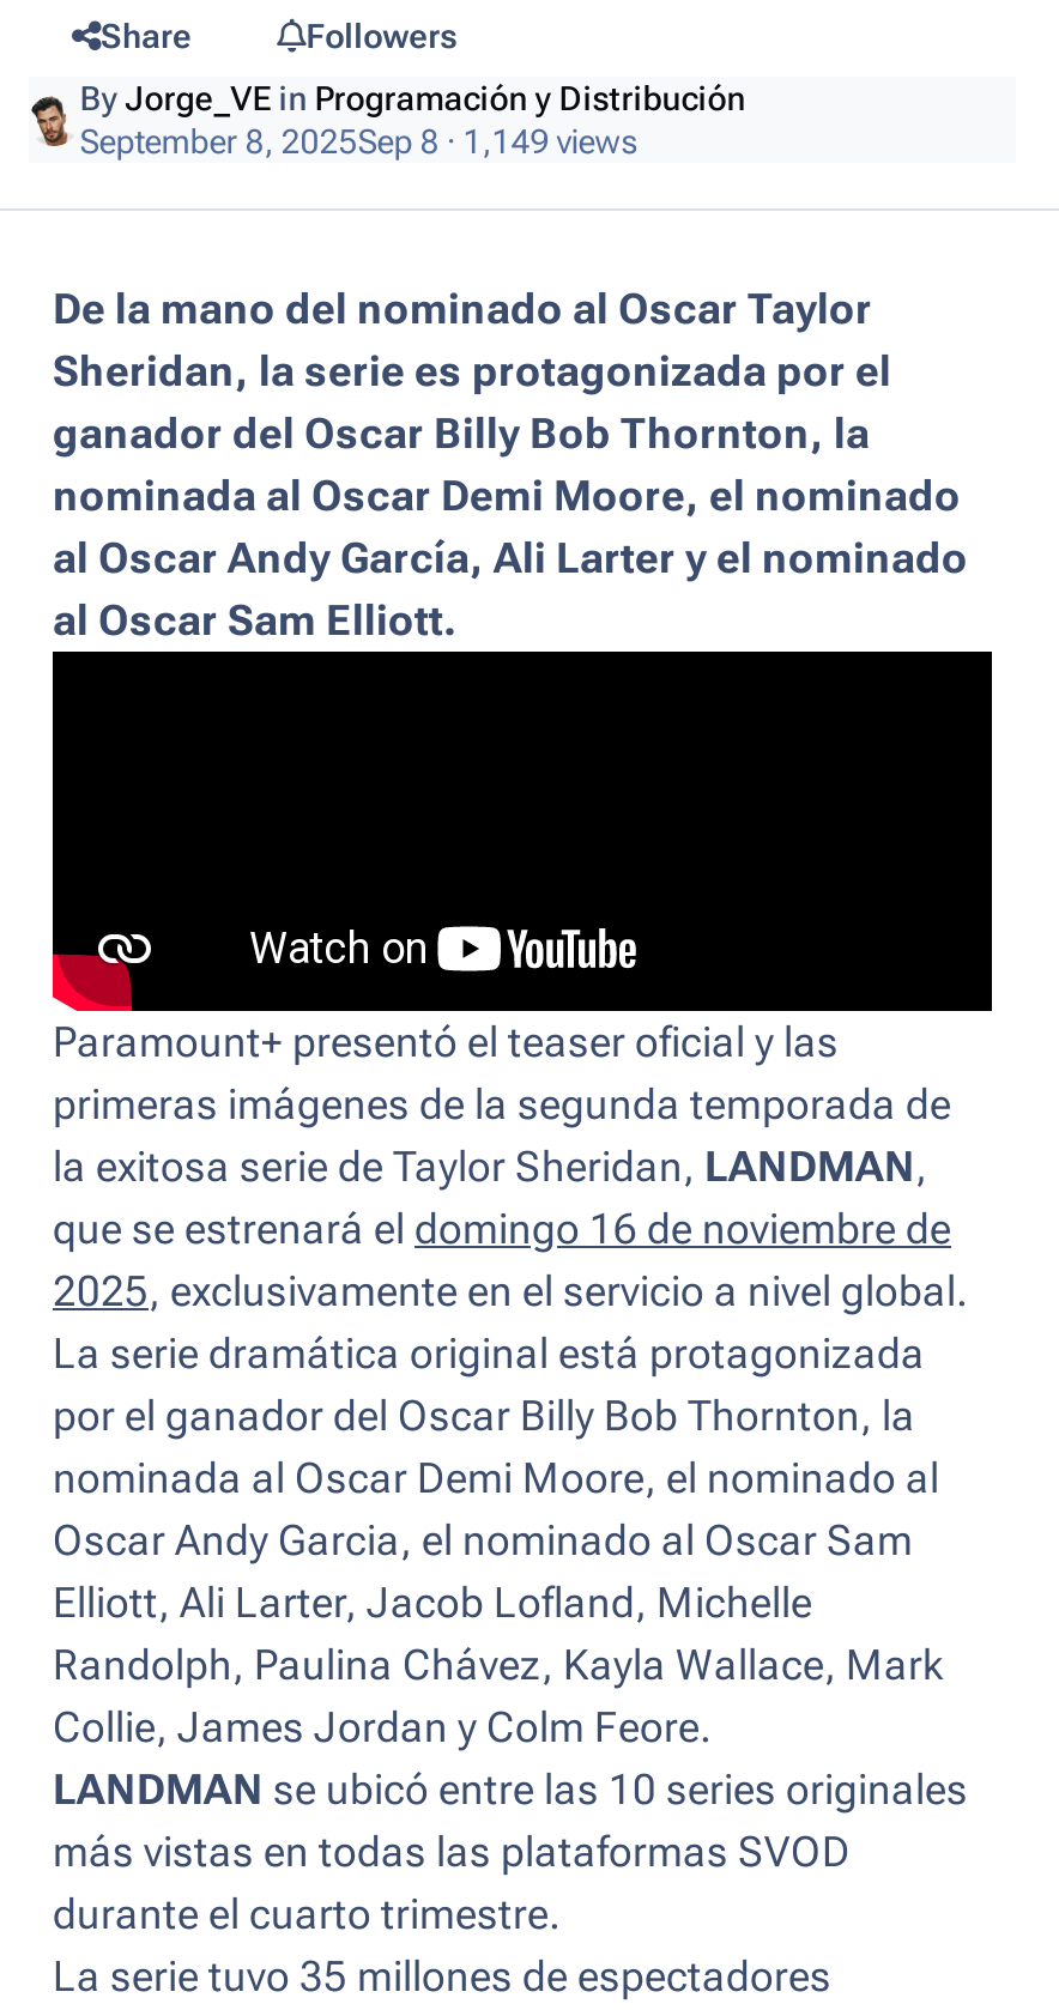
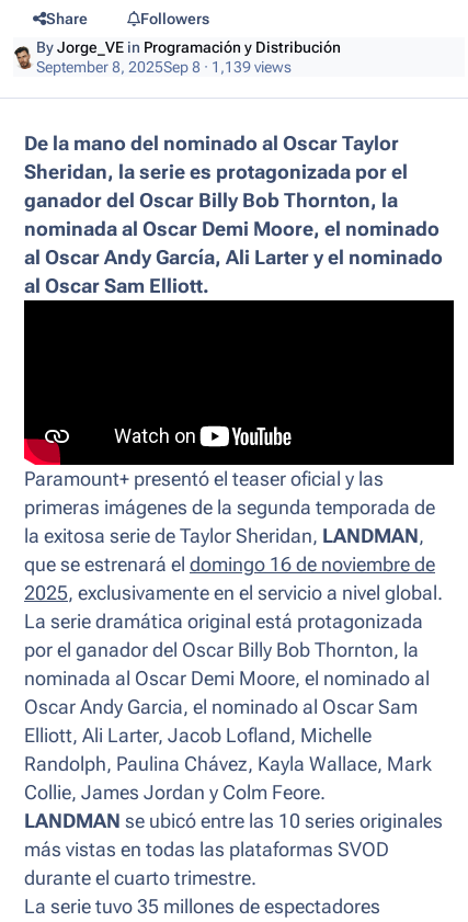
[80,123,638,161] September 8, 2025Sep 8 · 1,149 views -> [36,58,292,76] September 8, 2025Sep 8 · 1,139 views

